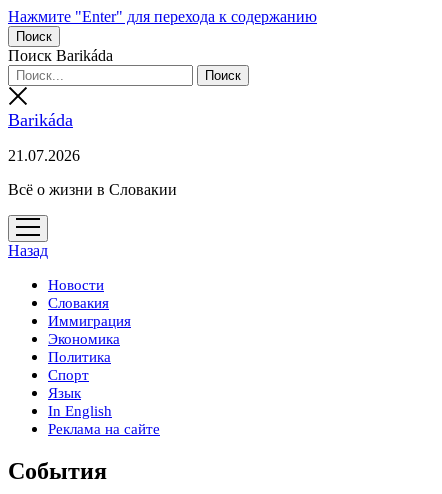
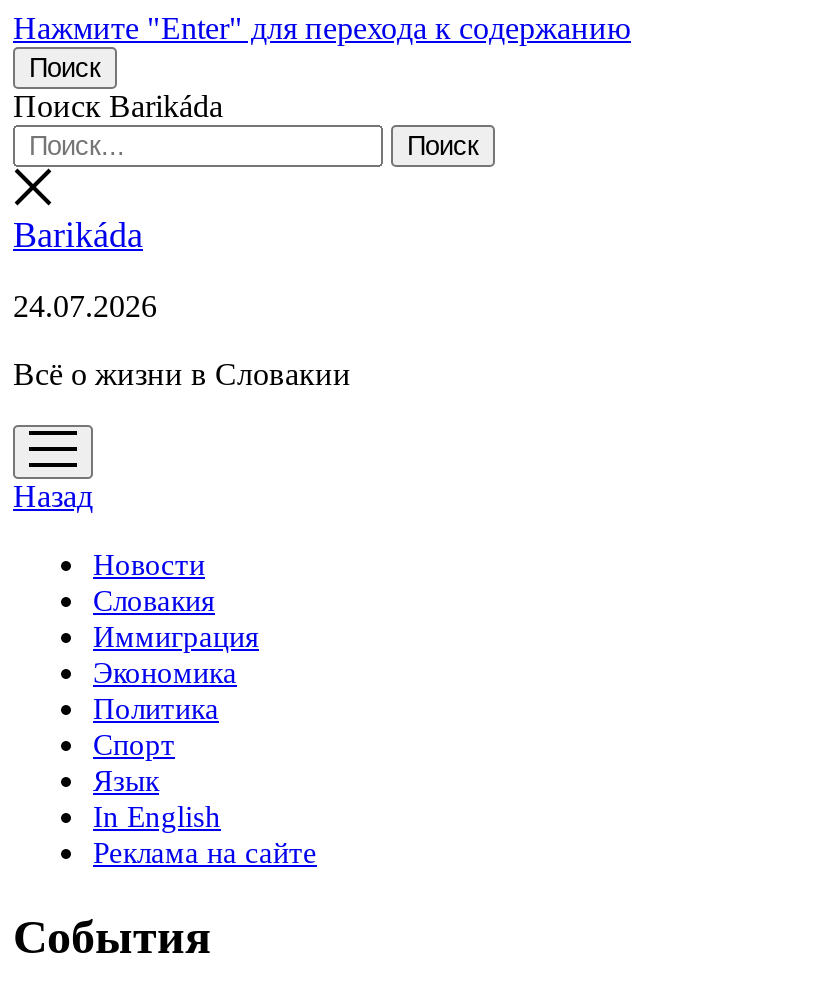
[8,147,80,164] 21.07.2026 -> [13,289,157,323] 24.07.2026

